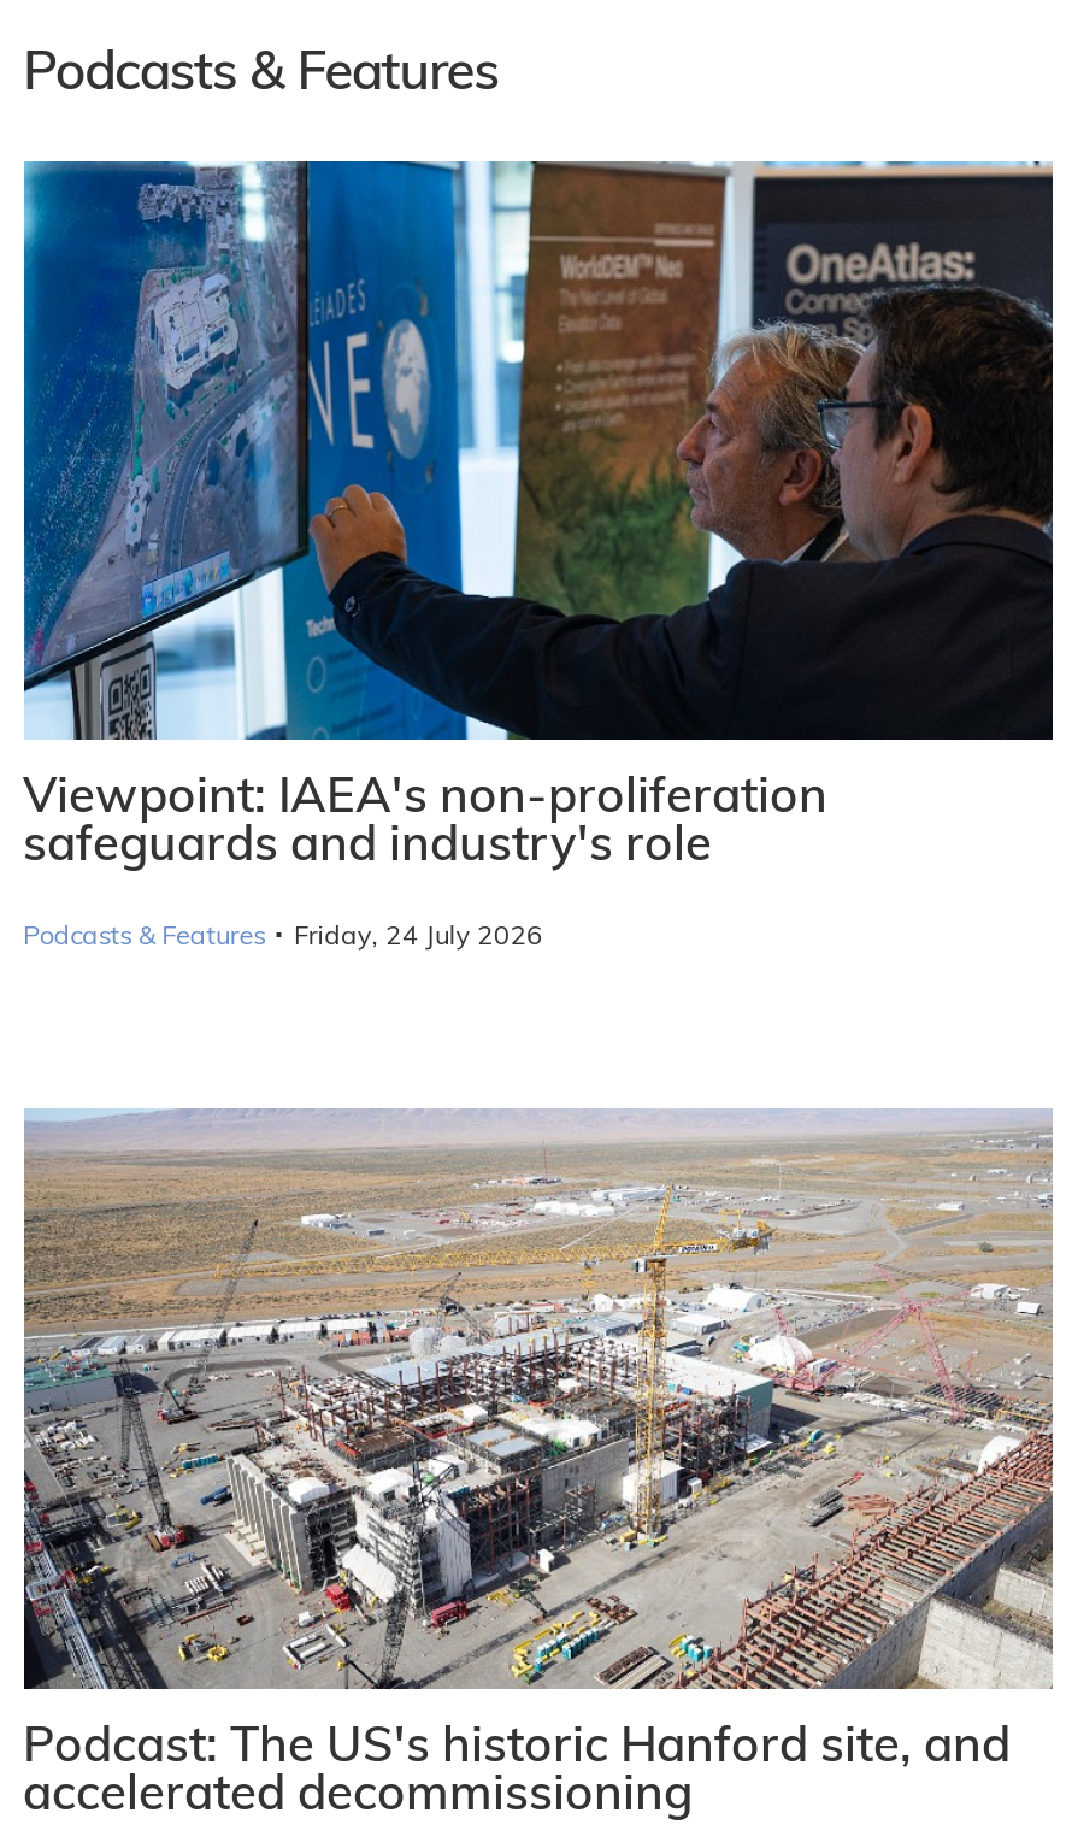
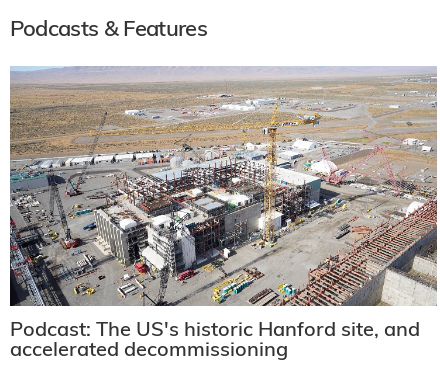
[22,161,1055,955] [image] | Viewpoint: IAEA's non-proliferation | safeguards and industry's role | Podcasts & Features · Friday, 24 July 2026 -> none

